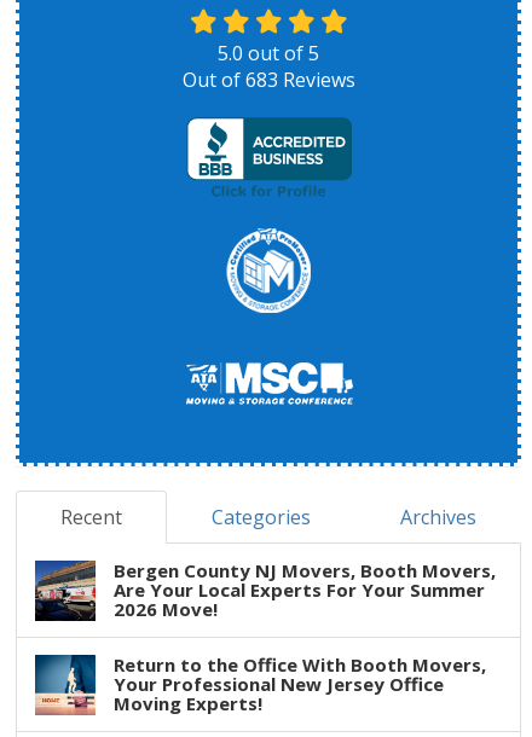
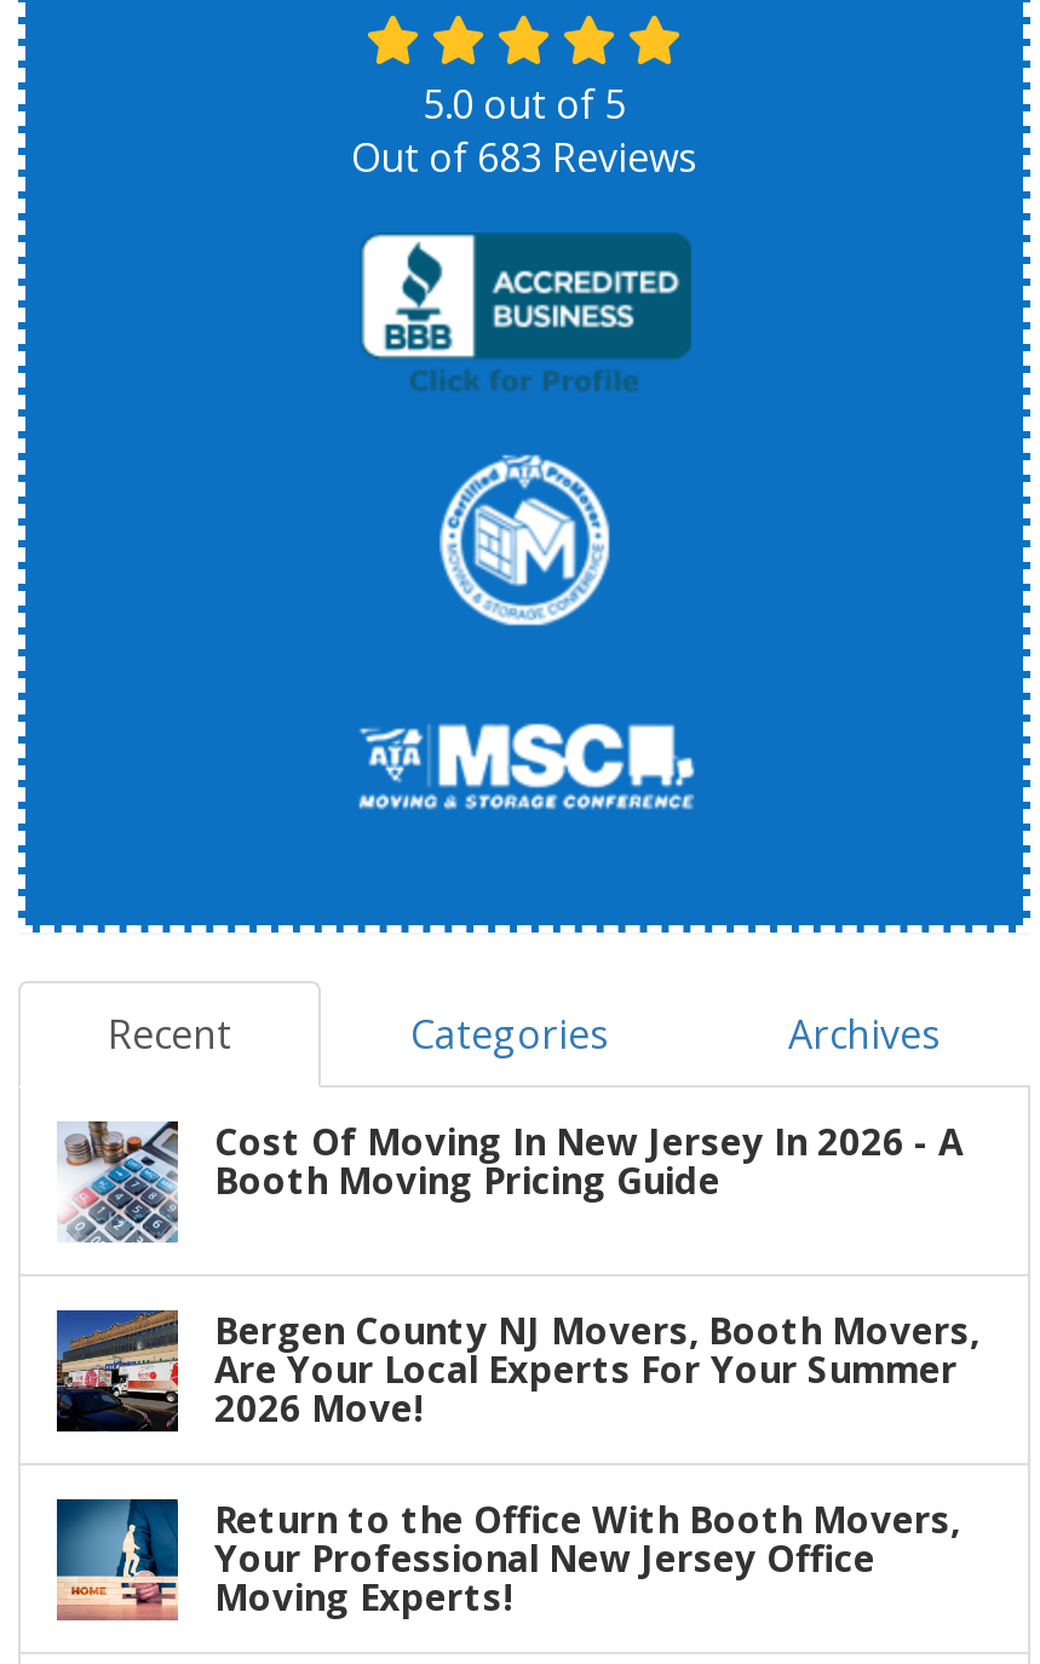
none -> [57,1117,963,1245] [image] | Cost Of Moving In New Jersey In 2026 - A | Booth Moving Pricing Guide

